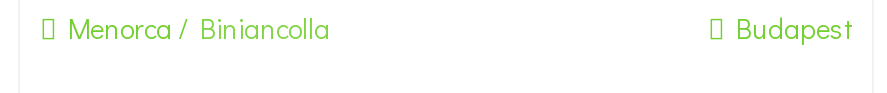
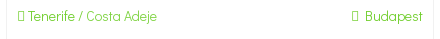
[68,9,330,47] Menorca / Biniancolla -> [28,6,157,25] Tenerife / Costa Adeje

